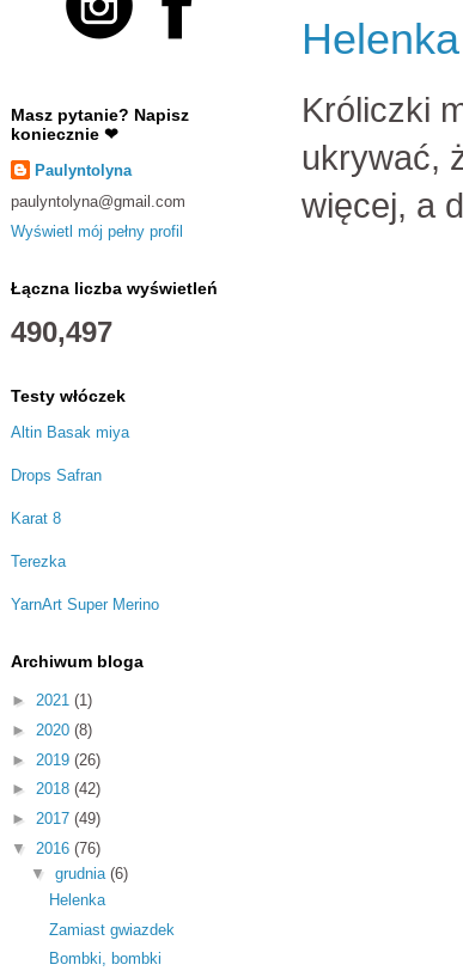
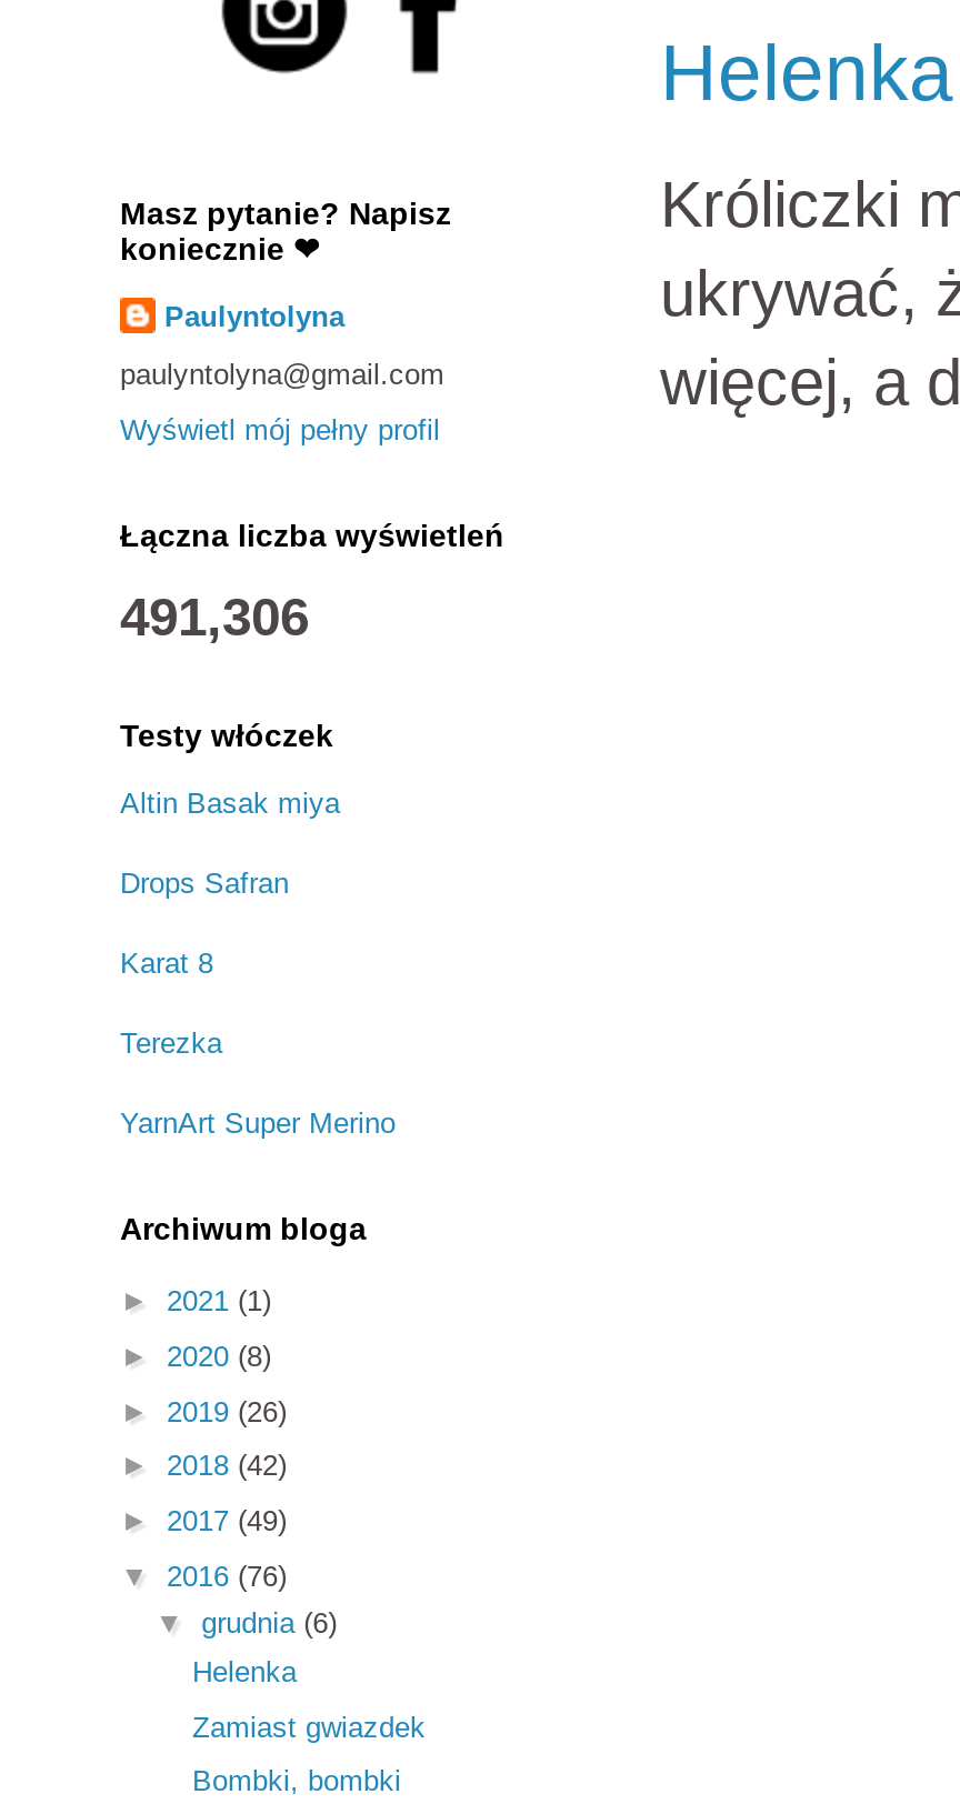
[11,315,112,348] 490,497 -> [120,586,309,646] 491,306

